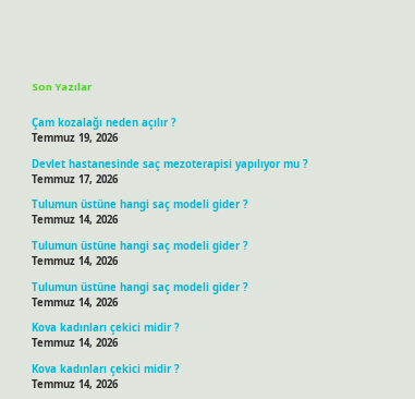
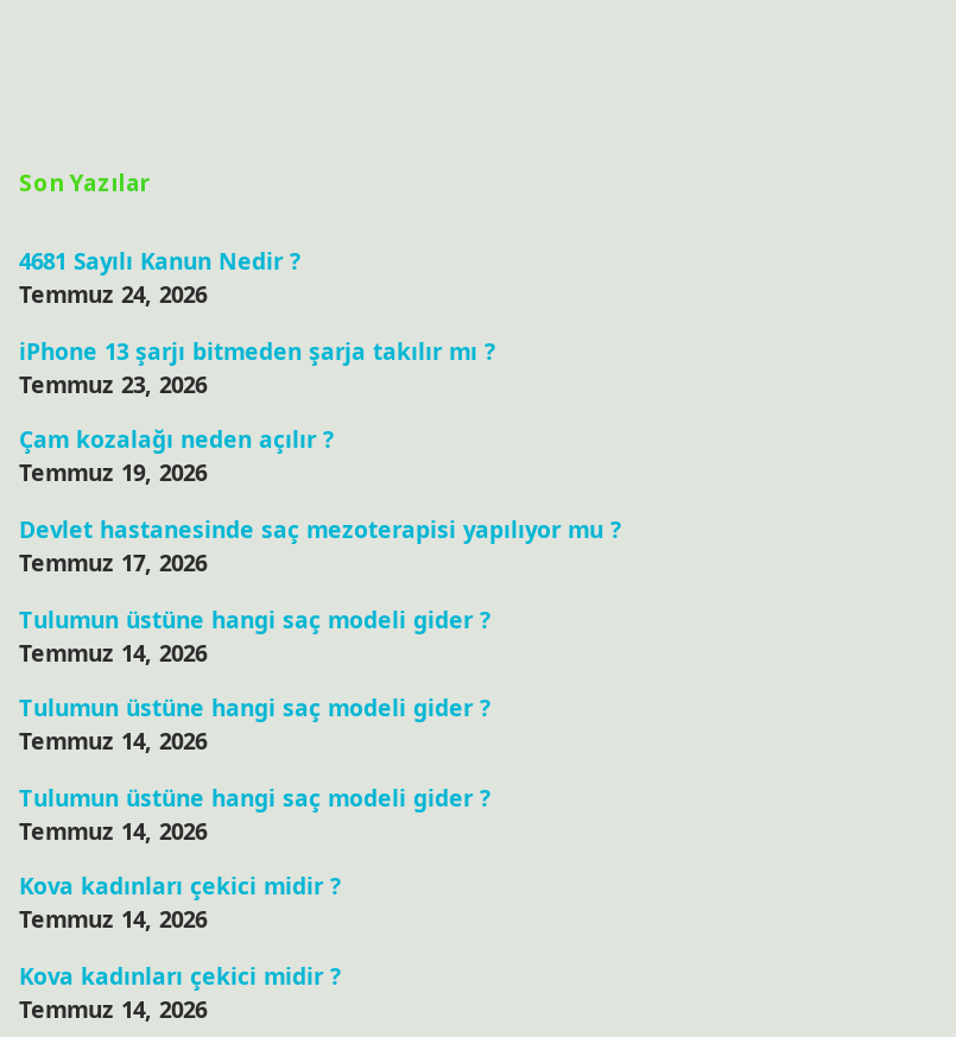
none -> [19,247,496,400] 4681 Sayılı Kanun Nedir ? | Temmuz 24, 2026 | iPhone 13 şarjı bitmeden şarja takılır mı ? | Temmuz 23, 2026

